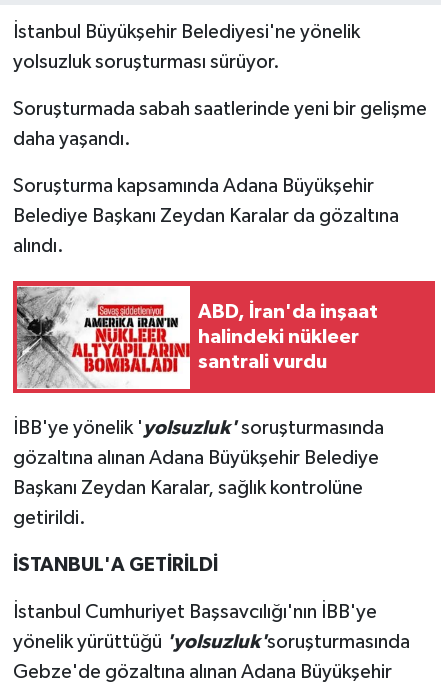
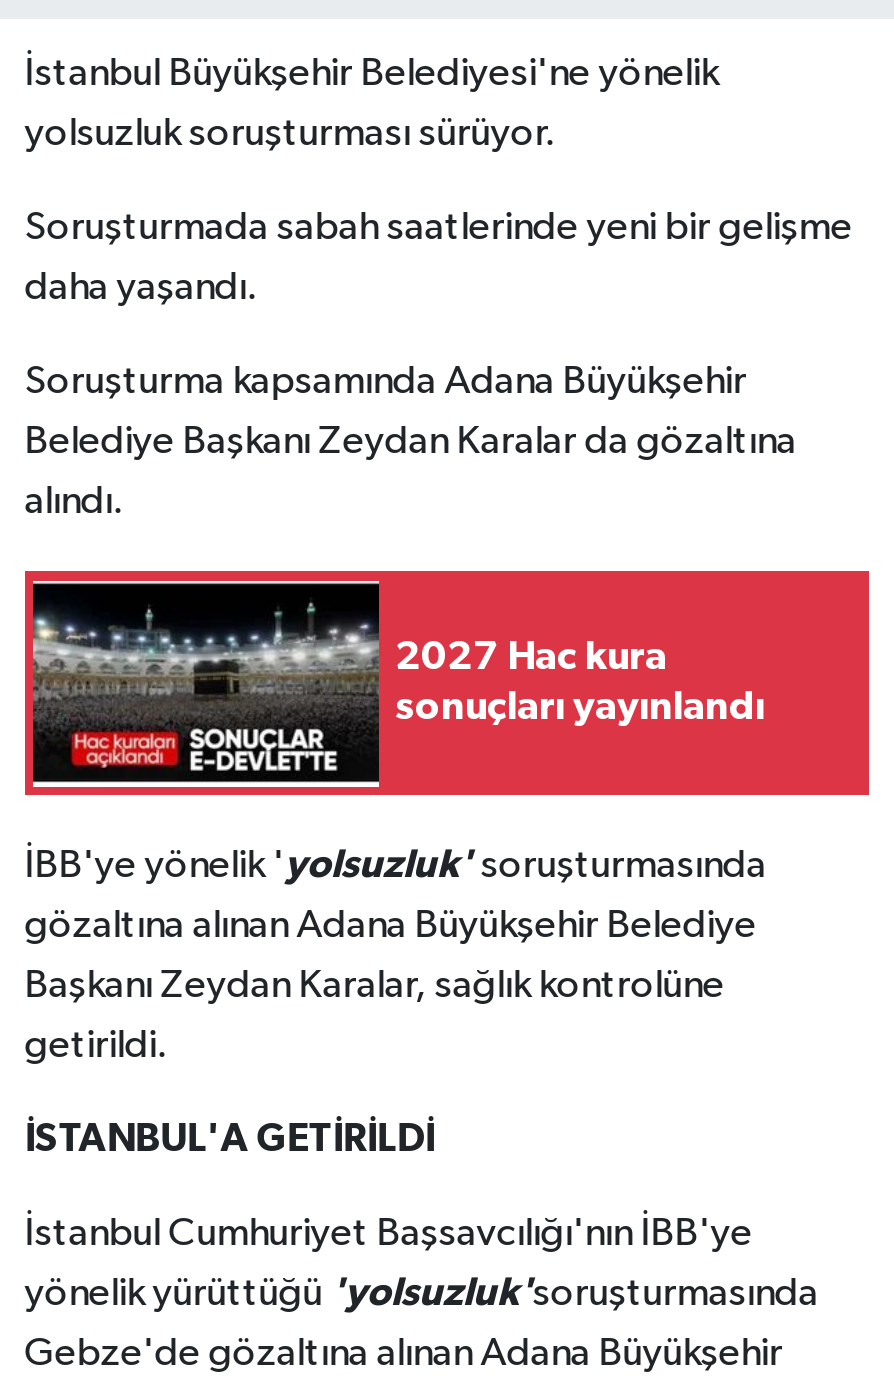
[16,286,378,389] [image] | ABD, İran'da inşaat | halindeki nükleer | santrali vurdu -> [31,581,765,785] [image] | 2027 Hac kura | sonuçları yayınlandı

